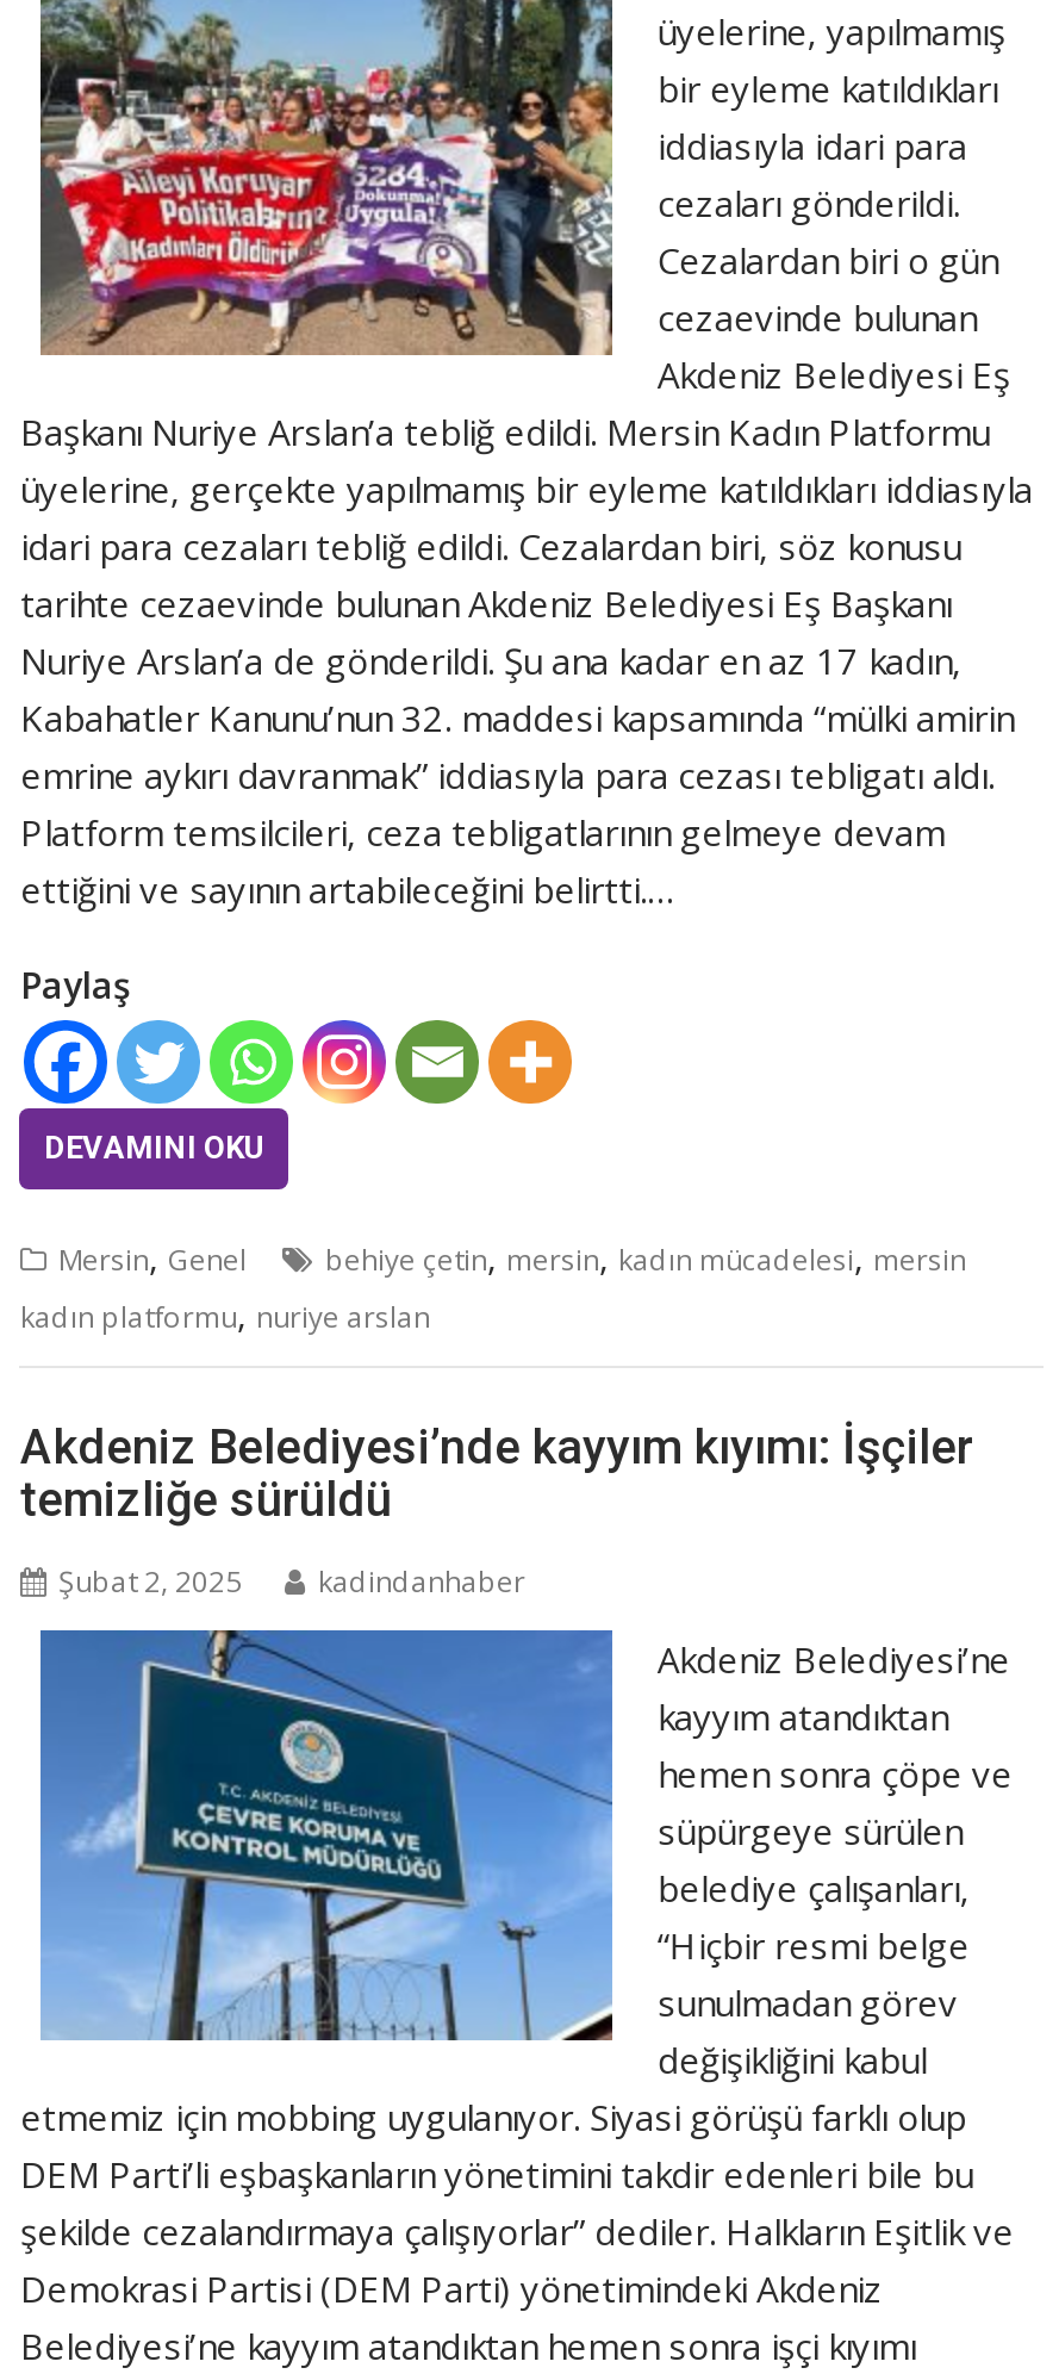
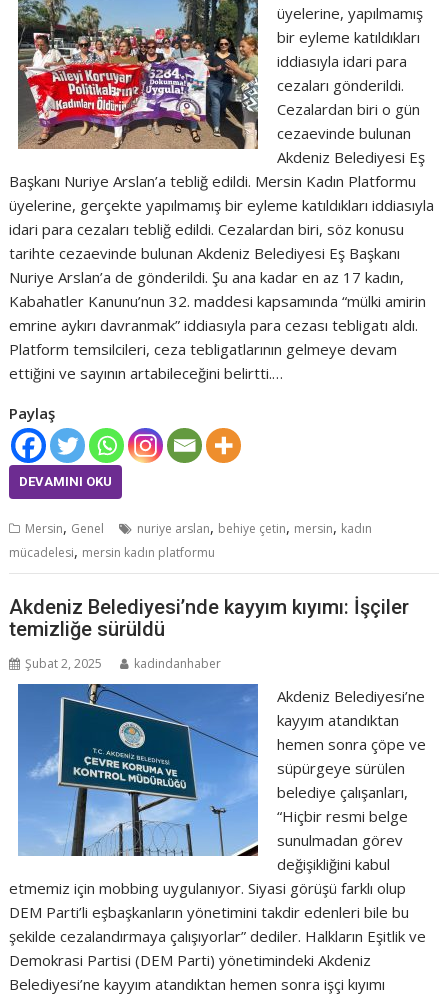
[20,1231,966,1336] behiye çetin, mersin, kadın mücadelesi, mersin | kadın platformu, nuriye arslan -> [9,516,372,560] nuriye arslan, behiye çetin, mersin, kadın | mücadelesi, mersin kadın platformu

